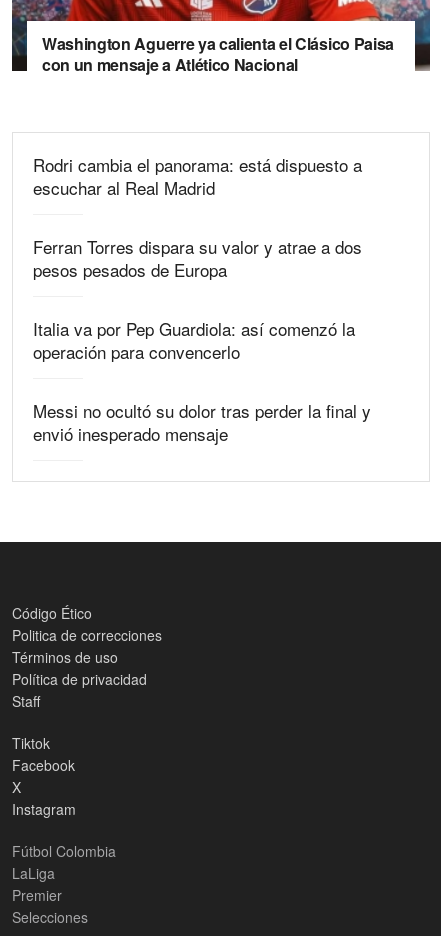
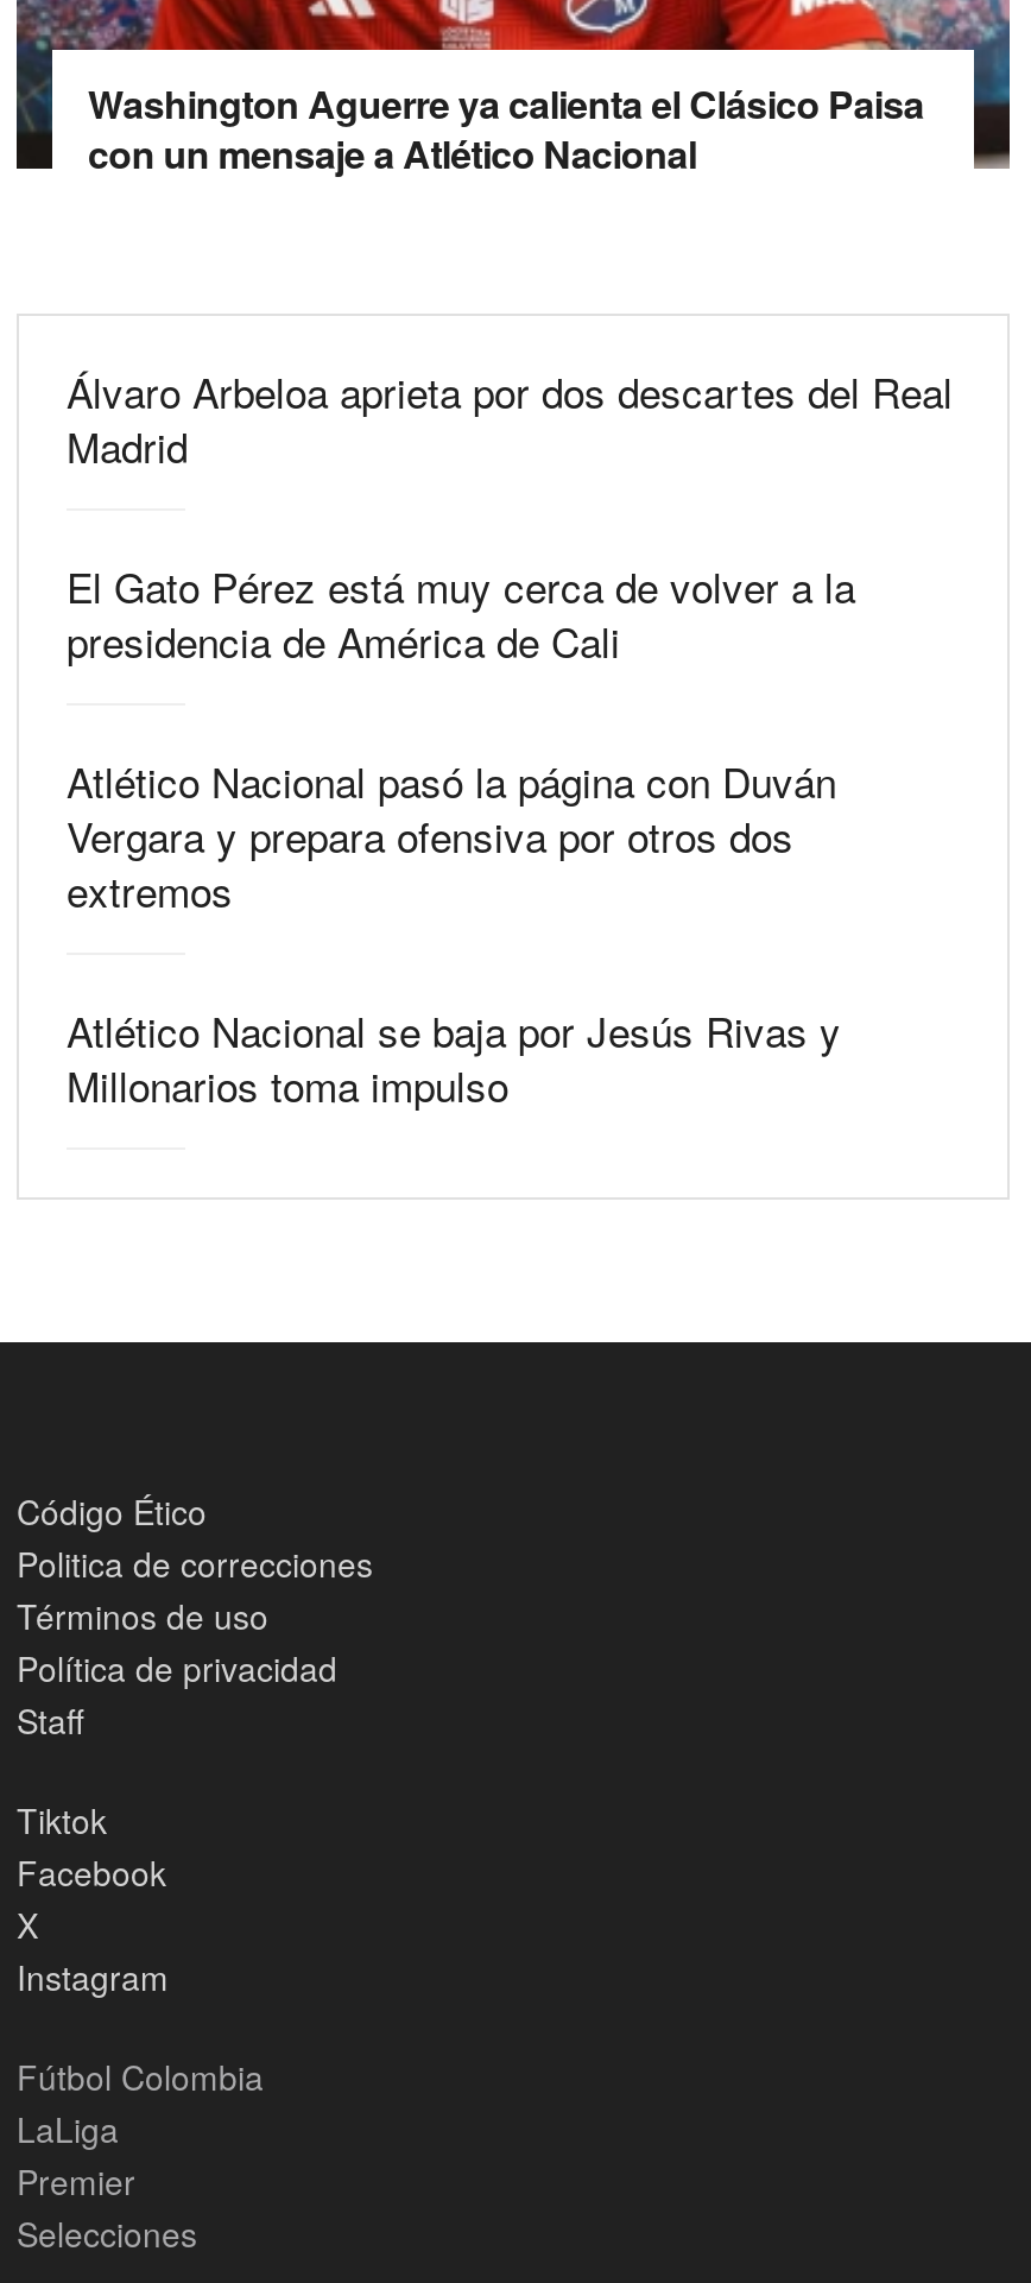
[33,152,362,200] Rodri cambia el panorama: está dispuesto a | escuchar al Real Madrid -> [67,361,953,475] Álvaro Arbeloa aprieta por dos descartes del Real | Madrid
[33,234,362,282] Ferran Torres dispara su valor y atrae a dos | pesos pesados de Europa -> [67,555,855,669] El Gato Pérez está muy cerca de volver a la | presidencia de América de Cali
[33,316,355,364] Italia va por Pep Guardiola: así comenzó la | operación para convencerlo -> [67,750,836,919] Atlético Nacional pasó la página con Duván | Vergara y prepara ofensiva por otros dos | extremos
[33,398,371,446] Messi no ocultó su dolor tras perder la final y | envió inesperado mensaje -> [67,1000,841,1114] Atlético Nacional se baja por Jesús Rivas y | Millonarios toma impulso

